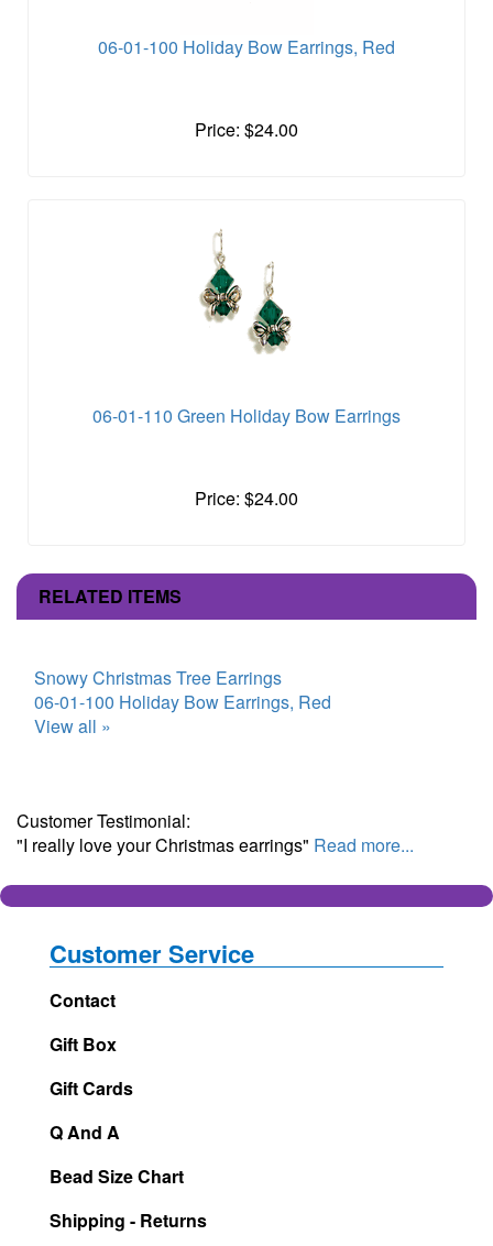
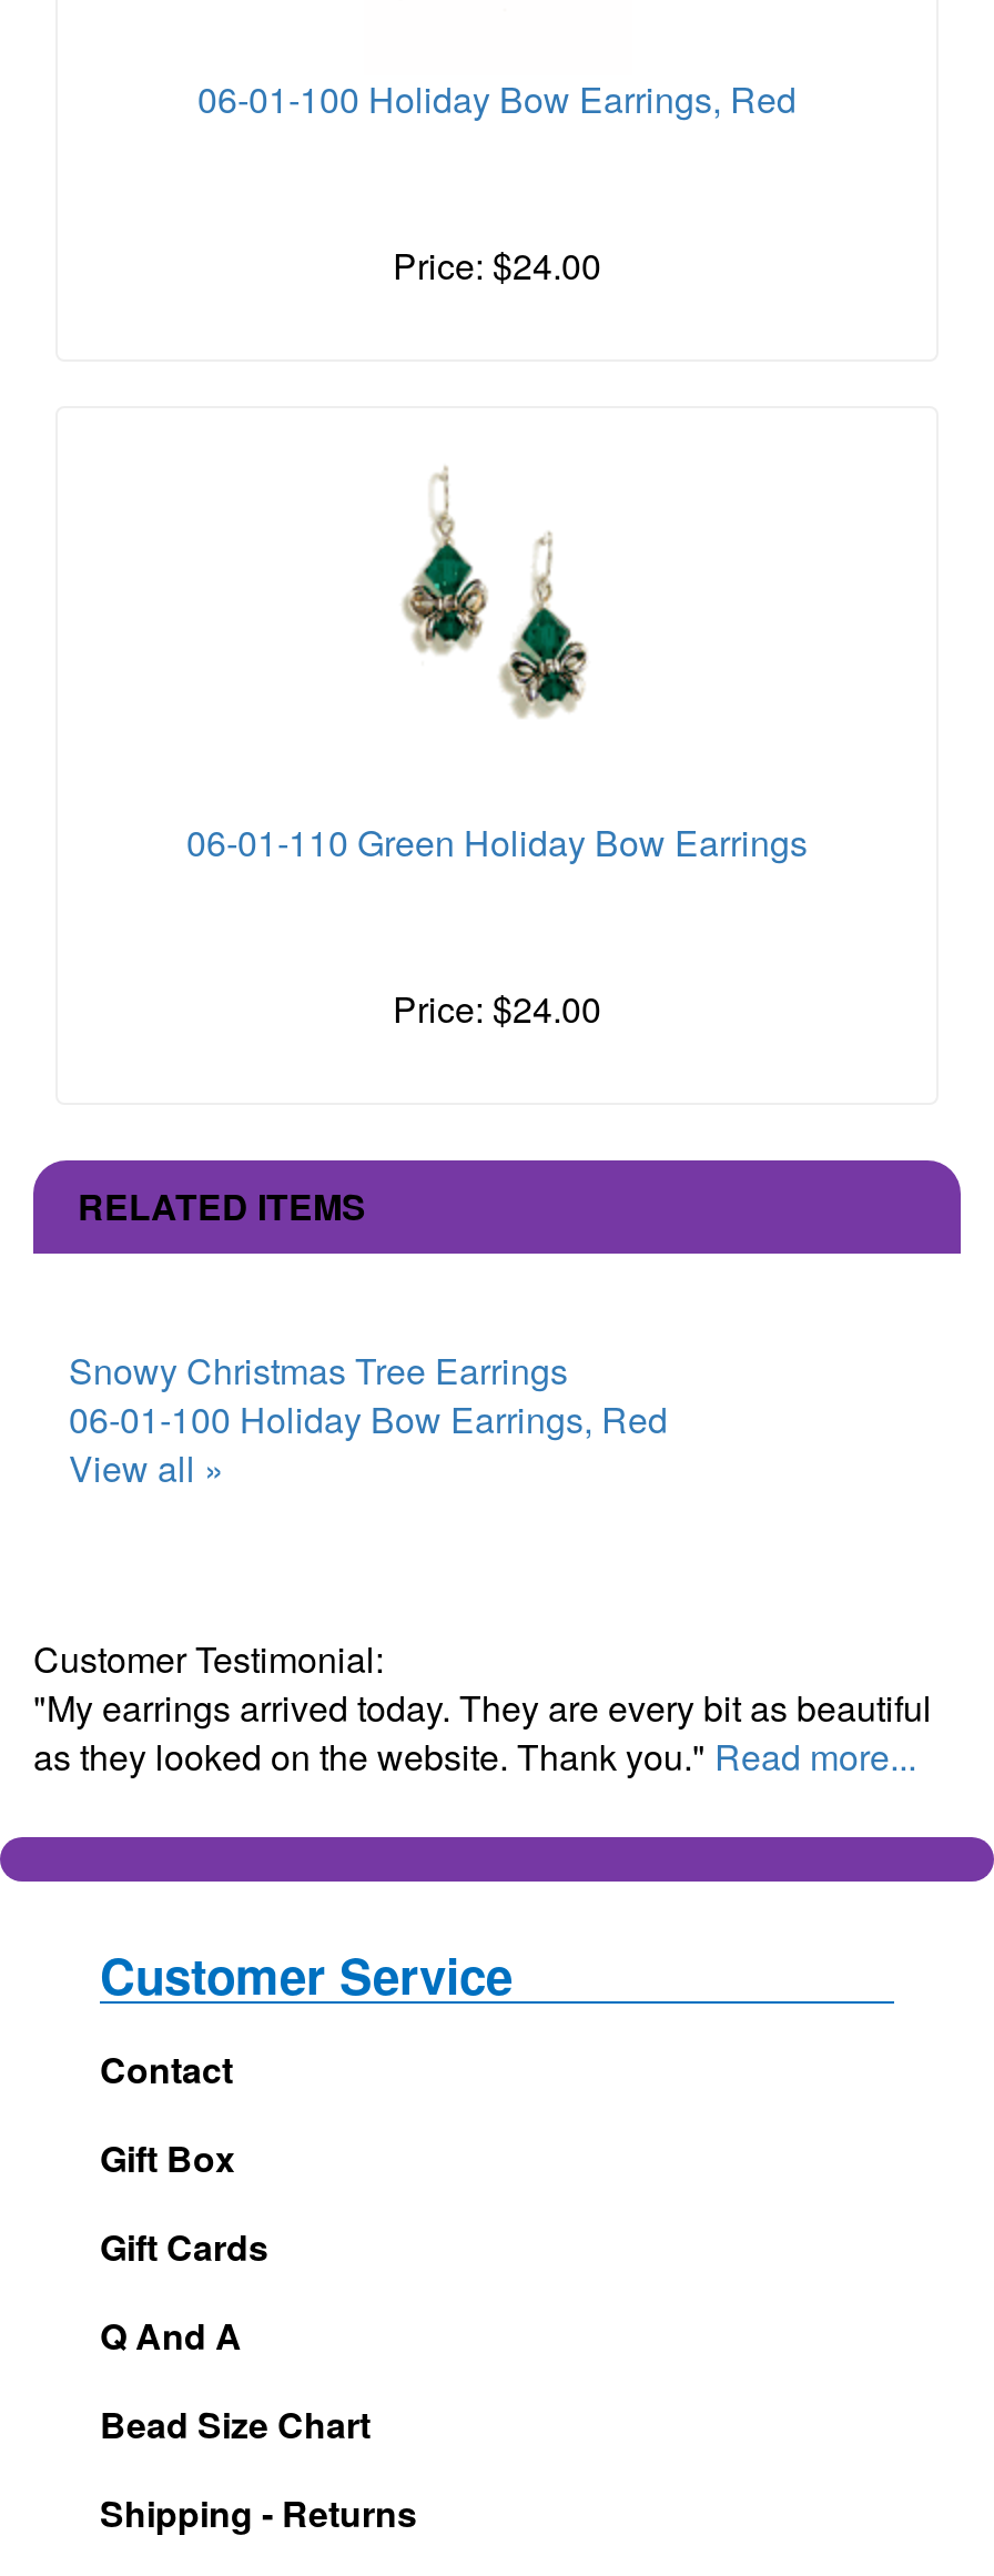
[17,832,414,857] "I really love your Christmas earrings" Read more... -> [33,1682,932,1782] "My earrings arrived today. They are every bit as beautiful | as they looked on the website. Thank you." Read more...

